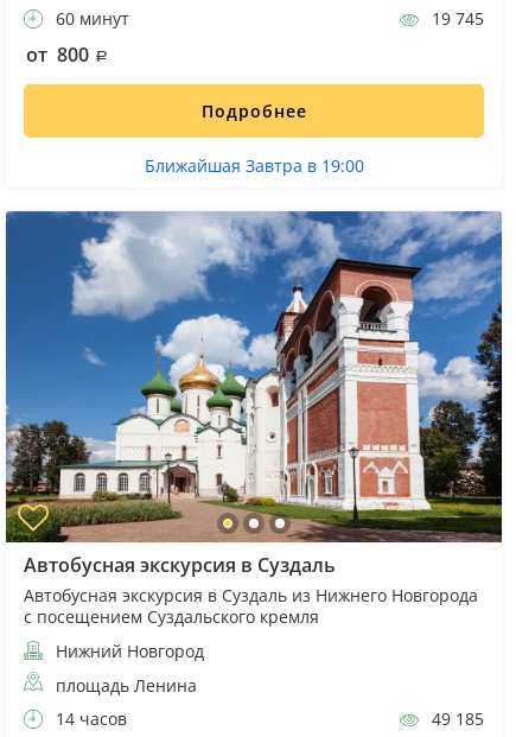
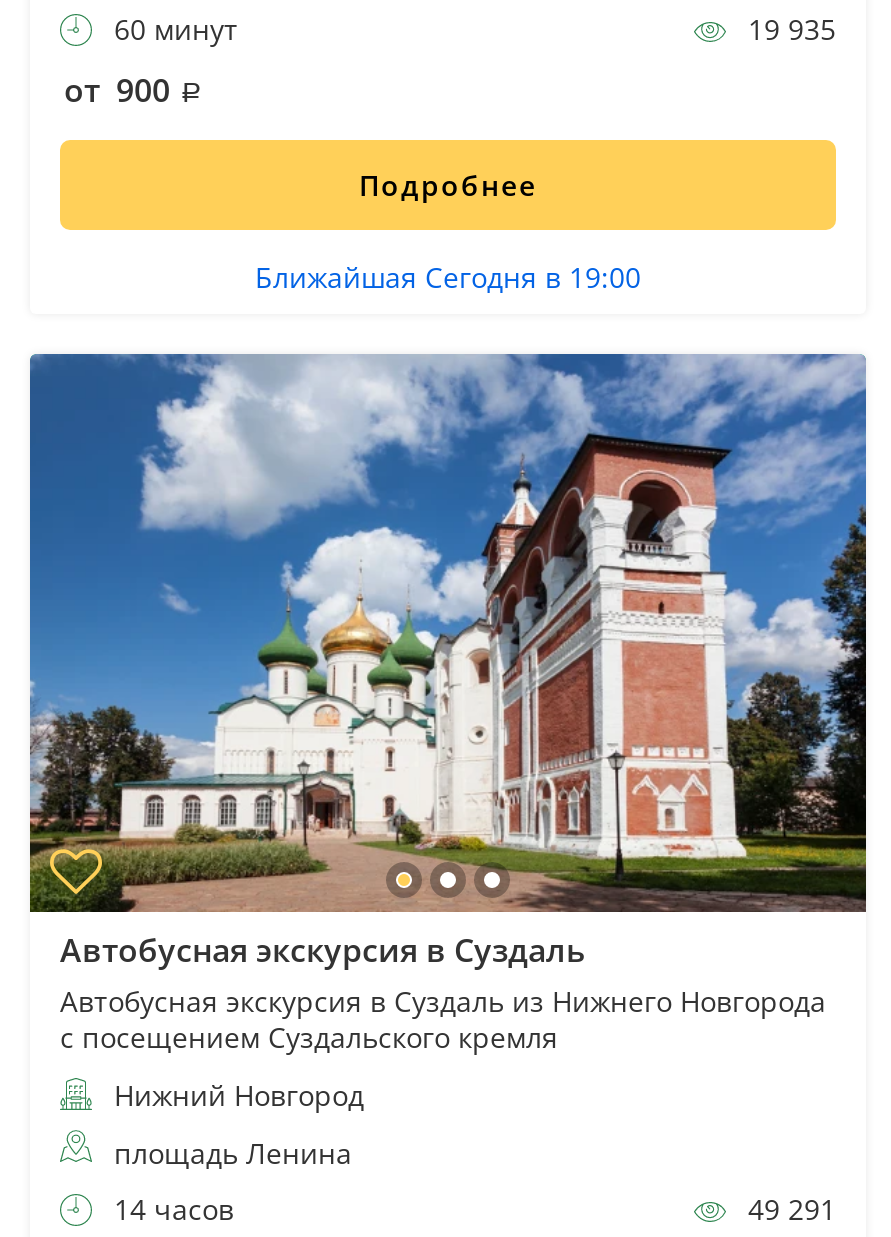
[427,7,484,30] 19 745 -> [740,10,836,48] 19 935
[26,41,94,68] от 800 -> [64,68,178,112] от 900
[144,154,364,177] Ближайшая Завтра в 19:00 -> [255,258,641,296] Ближайшая Сегодня в 19:00
[427,707,484,729] 49 185 -> [740,1189,836,1227] 49 291

